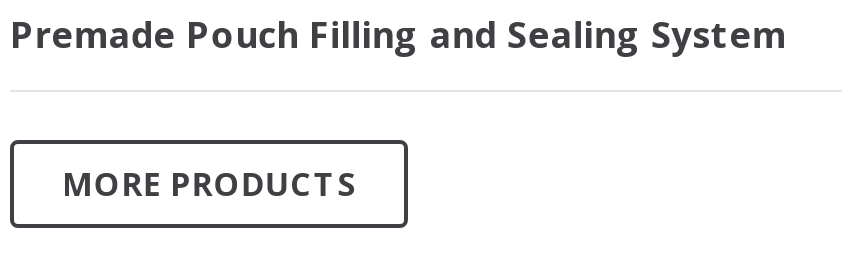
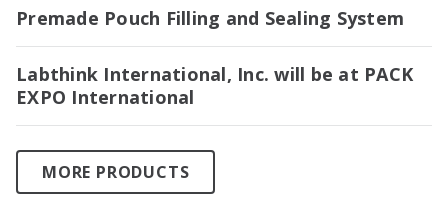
none -> [16,62,413,109] Labthink International, Inc. will be at PACK | EXPO International

